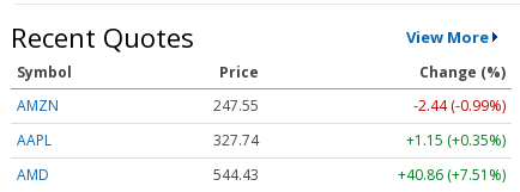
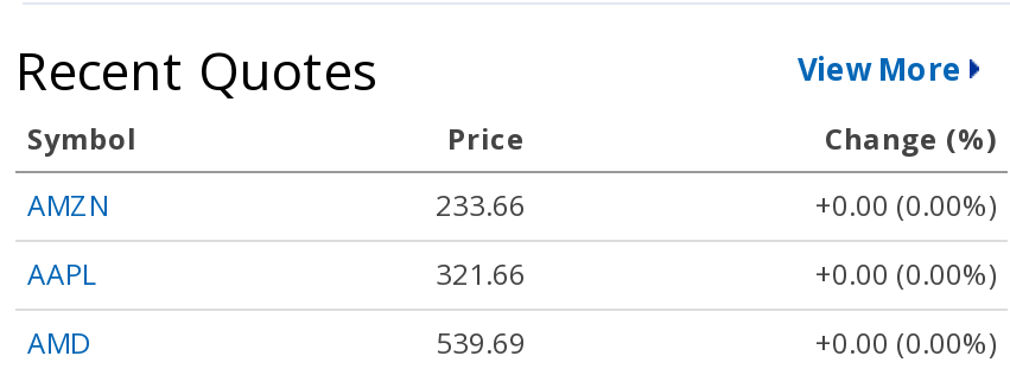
[213,95,259,115] 247.55 -> [436,184,526,224] 233.66
[413,95,506,115] -2.44 (-0.99%) -> [815,184,996,224] +0.00 (0.00%)
[213,129,259,150] 327.74 -> [436,253,526,293] 321.66
[406,129,506,150] +1.15 (+0.35%) -> [815,253,996,293] +0.00 (0.00%)
[213,164,259,184] 544.43 -> [436,322,526,362] 539.69
[398,164,506,184] +40.86 (+7.51%) -> [815,322,996,362] +0.00 (0.00%)

